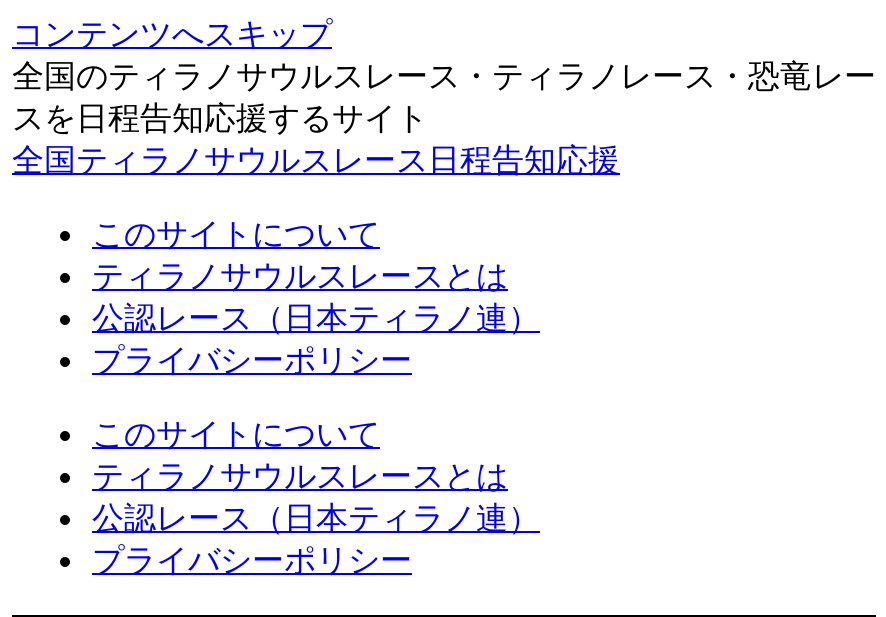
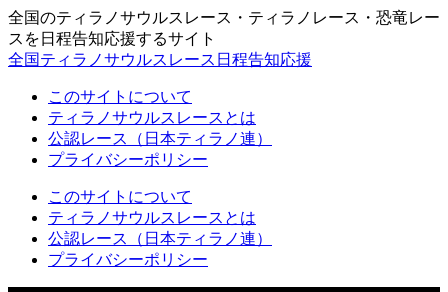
[12,17,332,51] コンテンツへスキップ -> none

